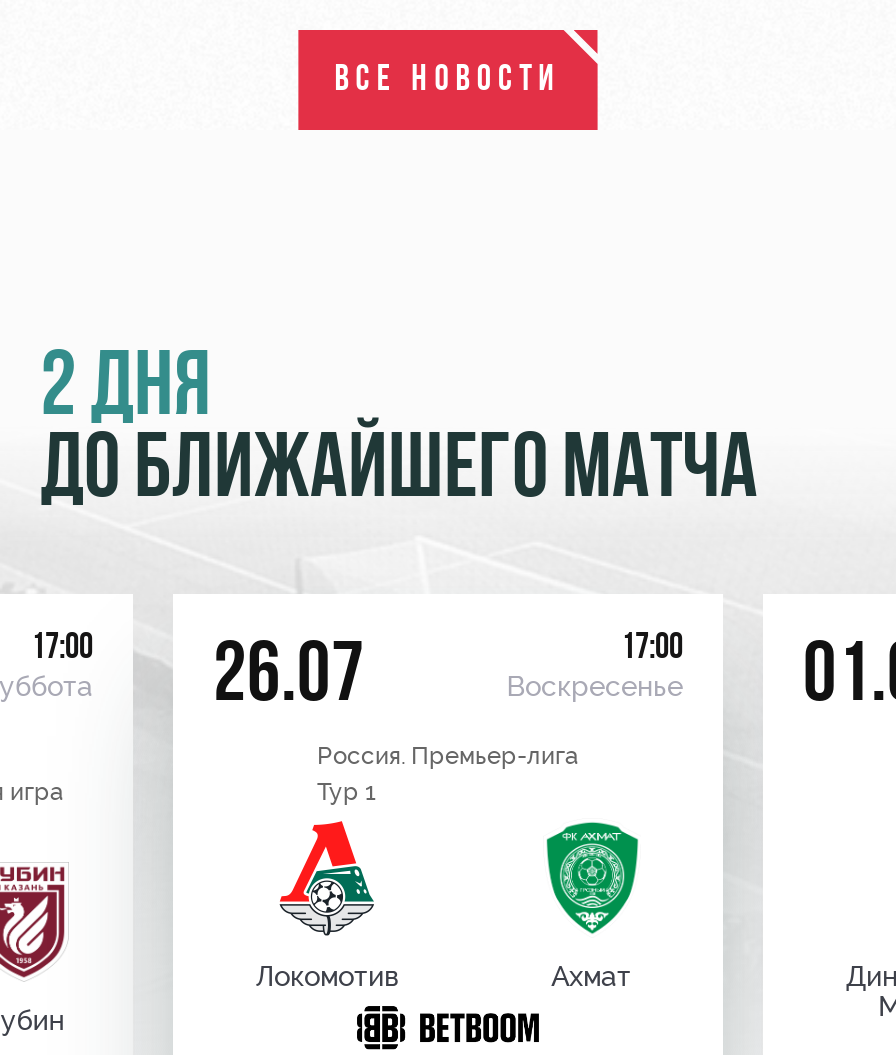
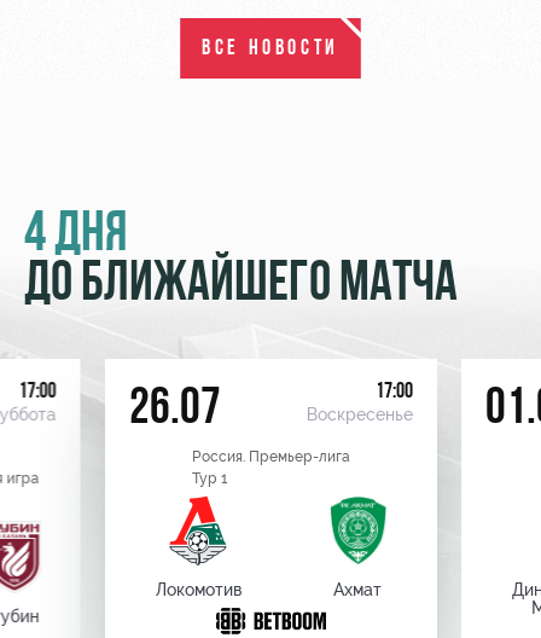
[40,344,210,438] 2 ДНЯ -> [24,208,127,265] 4 ДНЯ

